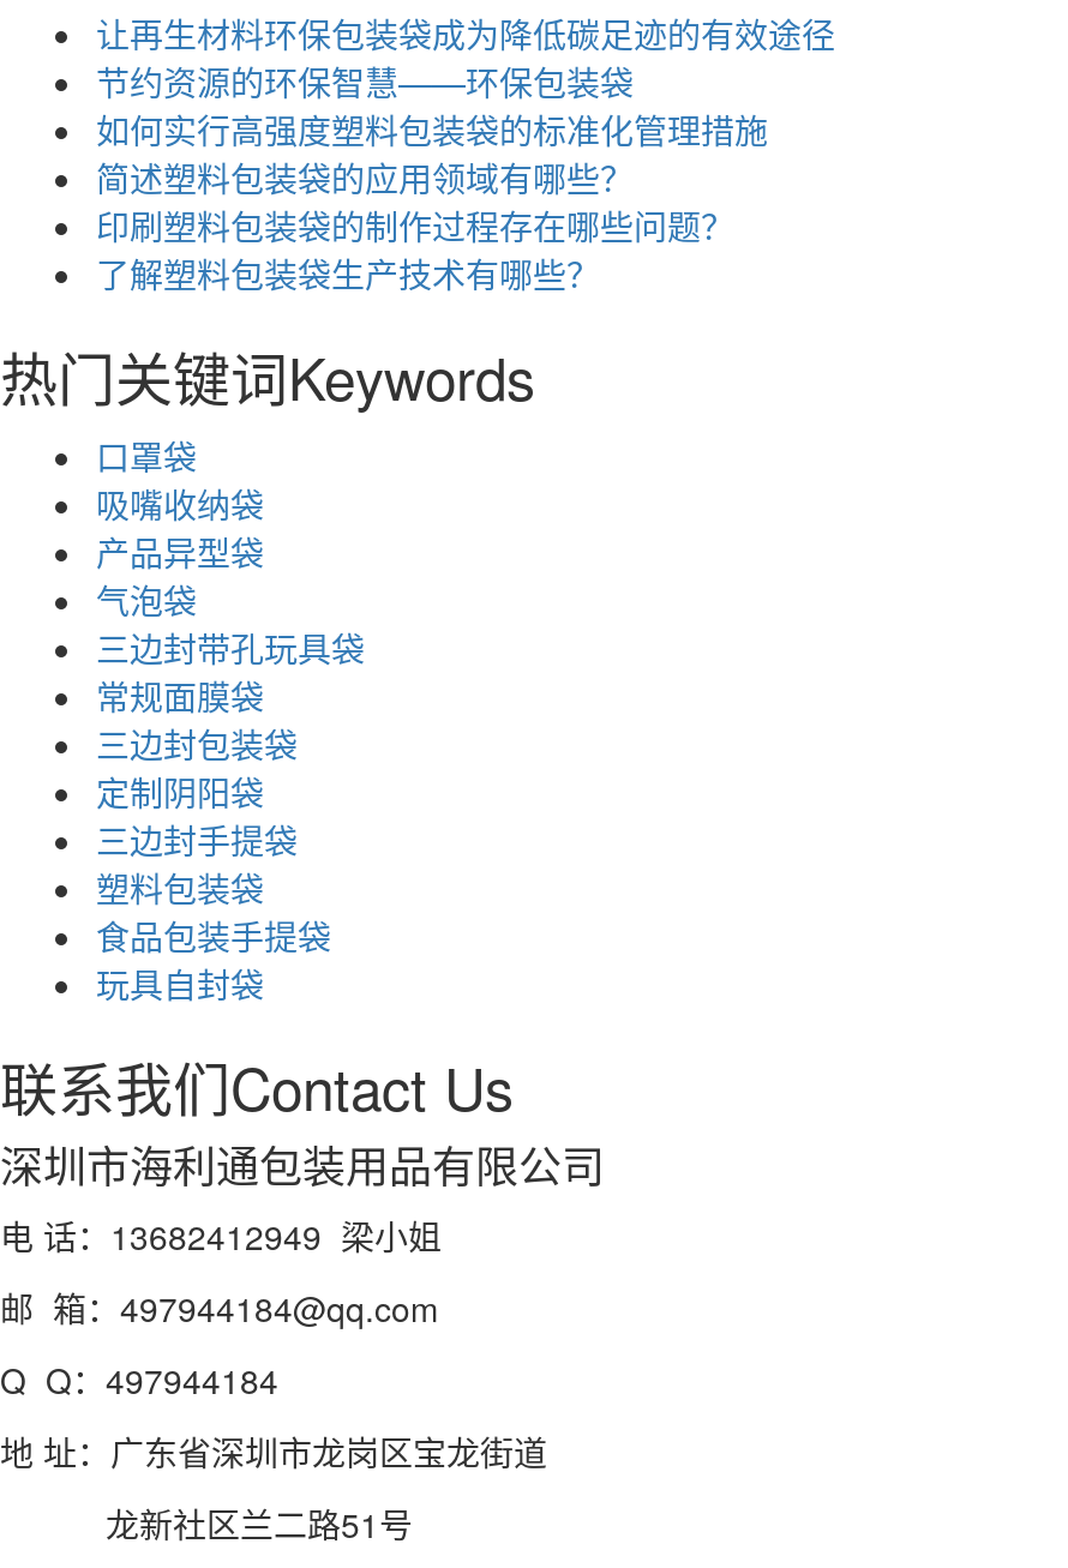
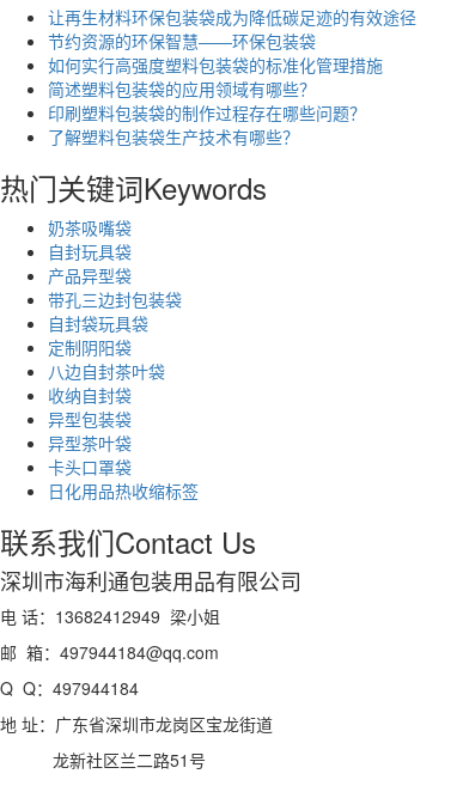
[96,431,264,527] 口罩袋 | 吸嘴收纳袋 -> [48,215,132,263] 奶茶吸嘴袋 | 自封玩具袋
[96,575,365,767] 气泡袋 | 三边封带孔玩具袋 | 常规面膜袋 | 三边封包装袋 -> [48,287,182,335] 带孔三边封包装袋 | 自封袋玩具袋
moved [96,767,264,815] -> [48,335,132,359]: 定制阴阳袋
[96,815,331,1007] 三边封手提袋 | 塑料包装袋 | 食品包装手提袋 | 玩具自封袋 -> [48,359,199,502] 八边自封茶叶袋 | 收纳自封袋 | 异型包装袋 | 异型茶叶袋 | 卡头口罩袋 | 日化用品热收缩标签

